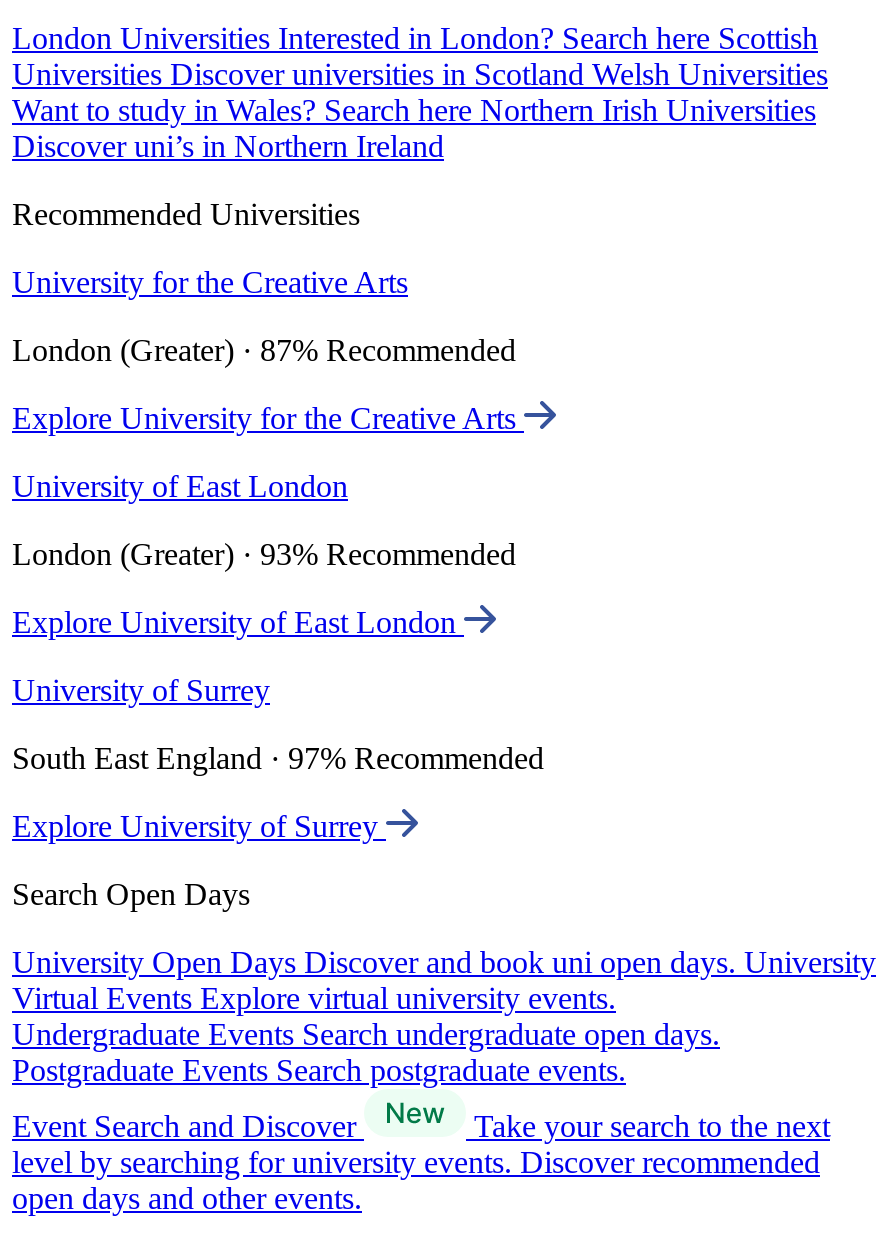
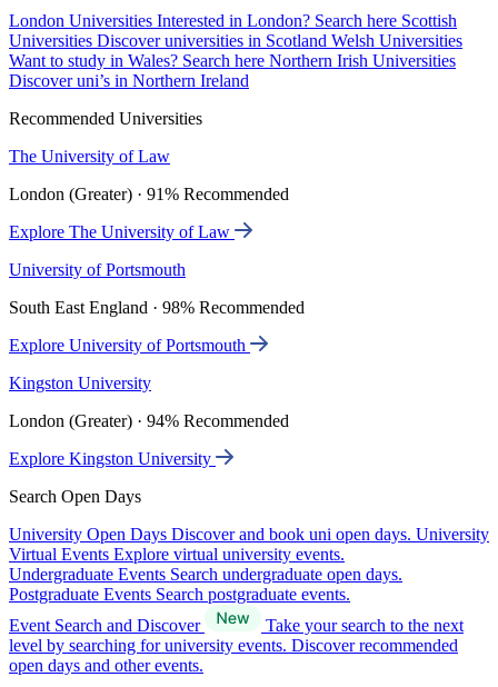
[12,265,408,299] University for the Creative Arts -> [9,147,170,166] The University of Law
[12,333,516,367] London (Greater) · 87% Recommended -> [9,185,289,204] London (Greater) · 91% Recommended
[12,401,524,435] Explore University for the Creative Arts -> [9,222,235,241] Explore The University of Law
[12,469,348,503] University of East London -> [9,260,186,279] University of Portsmouth
[12,537,516,571] London (Greater) · 93% Recommended -> [9,298,305,317] South East England · 98% Recommended
[12,605,464,639] Explore University of East London -> [9,336,250,355] Explore University of Portsmouth
[12,673,270,707] University of Surrey -> [9,374,151,393] Kingston University
[12,741,544,775] South East England · 97% Recommended -> [9,411,289,430] London (Greater) · 94% Recommended
[12,809,386,843] Explore University of Surrey -> [9,449,216,468] Explore Kingston University

